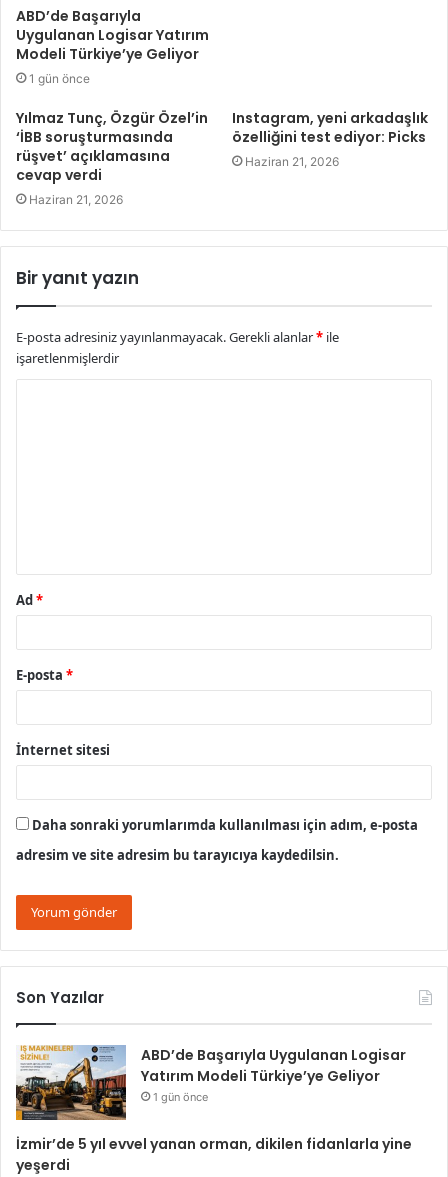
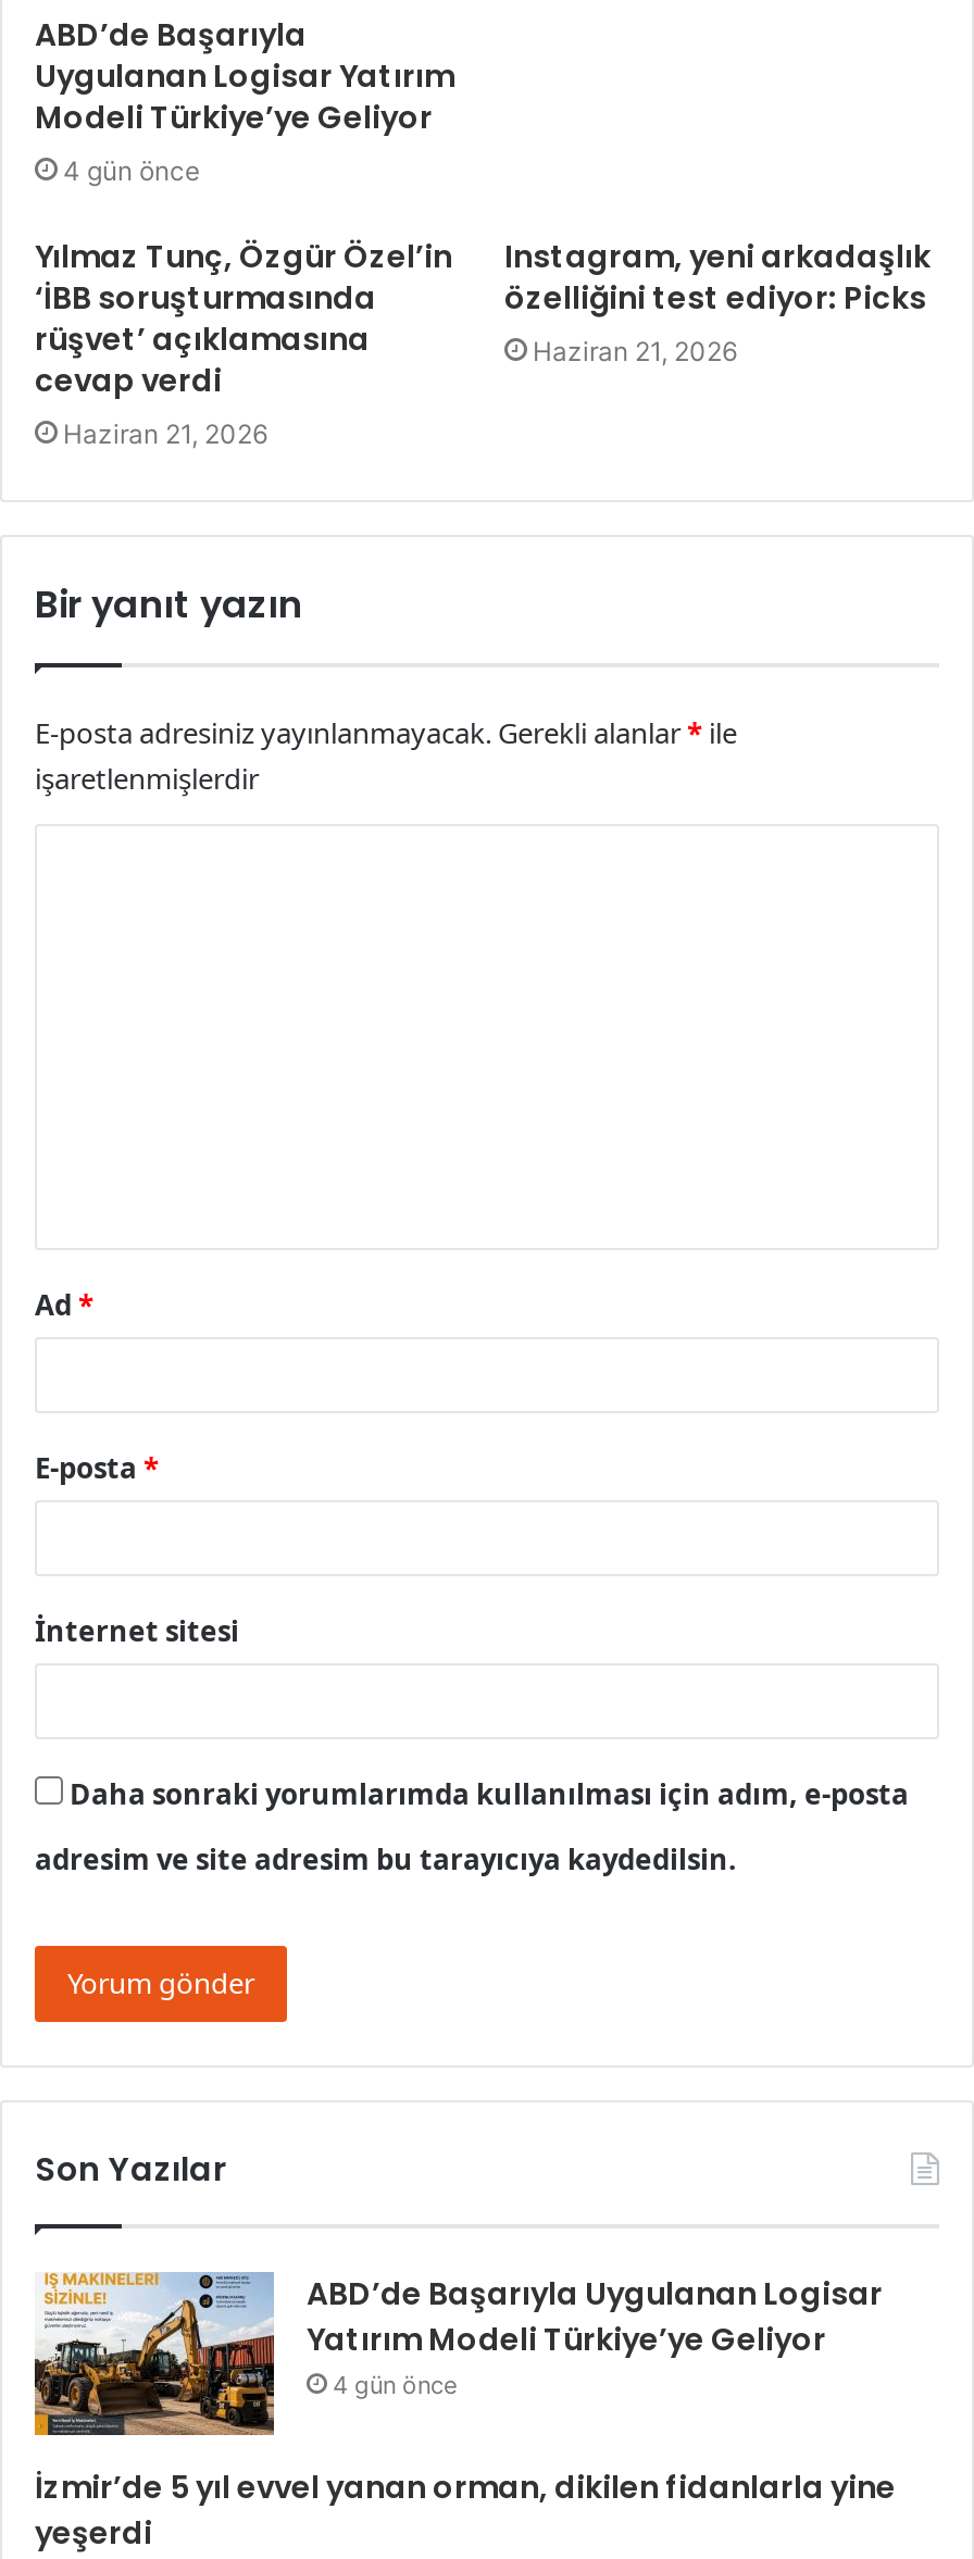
[29,70,90,85] 1 gün önce -> [63,153,200,186] 4 gün önce
[153,1089,208,1103] 1 gün önce -> [333,2369,457,2399] 4 gün önce

